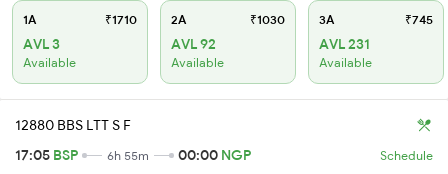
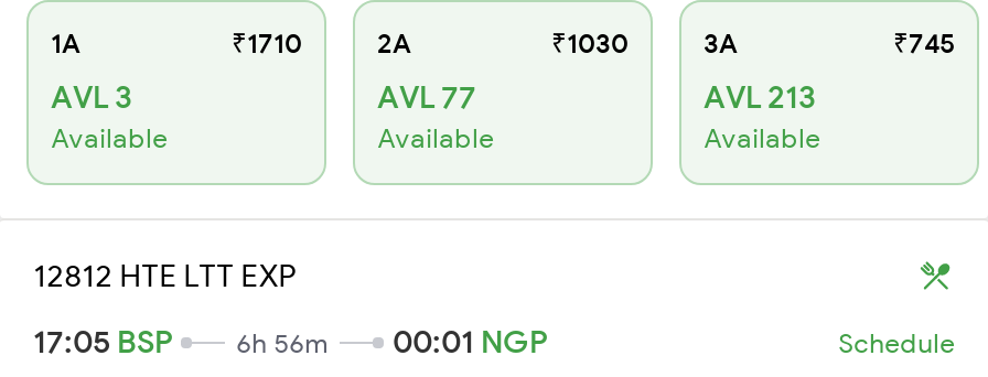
[171,35,216,53] AVL 92 -> [377,77,476,117] AVL 77
[319,35,370,53] AVL 231 -> [704,77,816,117] AVL 213
[15,116,131,134] 12880 BBS LTT S F -> [33,256,296,296] 12812 HTE LTT EXP
[107,148,149,163] 6h 55m -> [236,325,329,358] 6h 56m
[178,146,251,164] 00:00 NGP -> [393,322,547,362] 00:01 NGP

